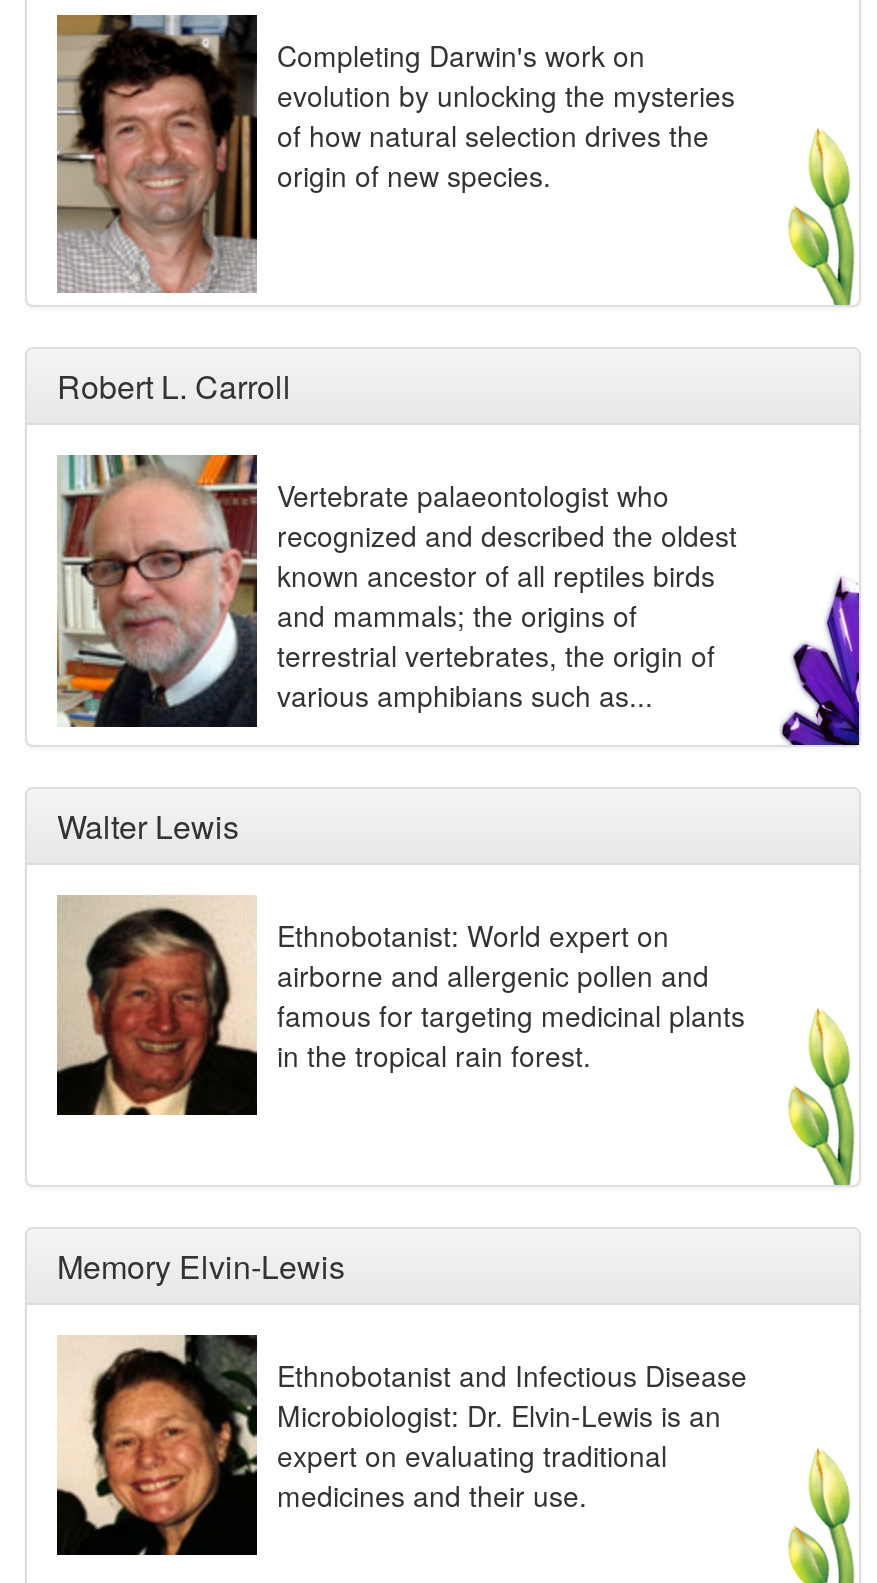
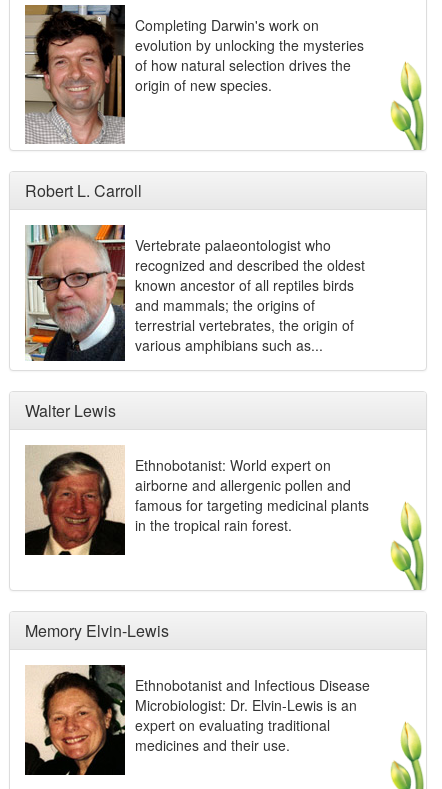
[779,577,861,747] [image] -> none

